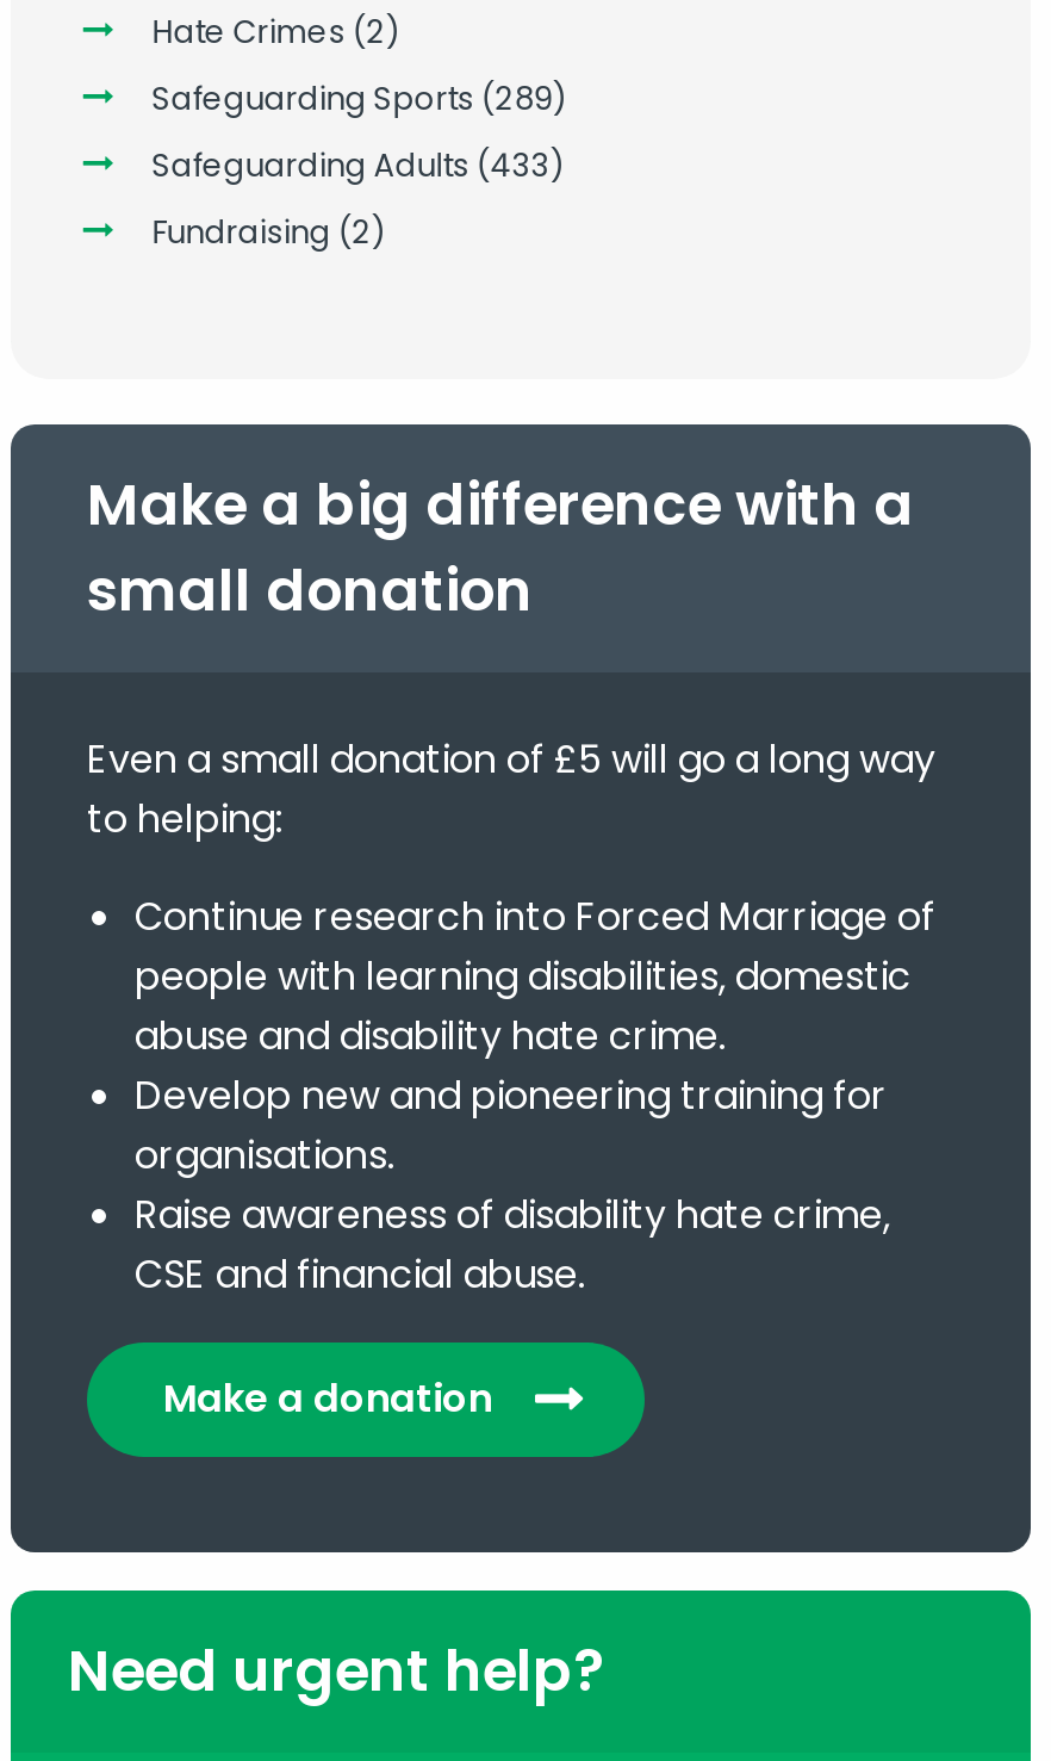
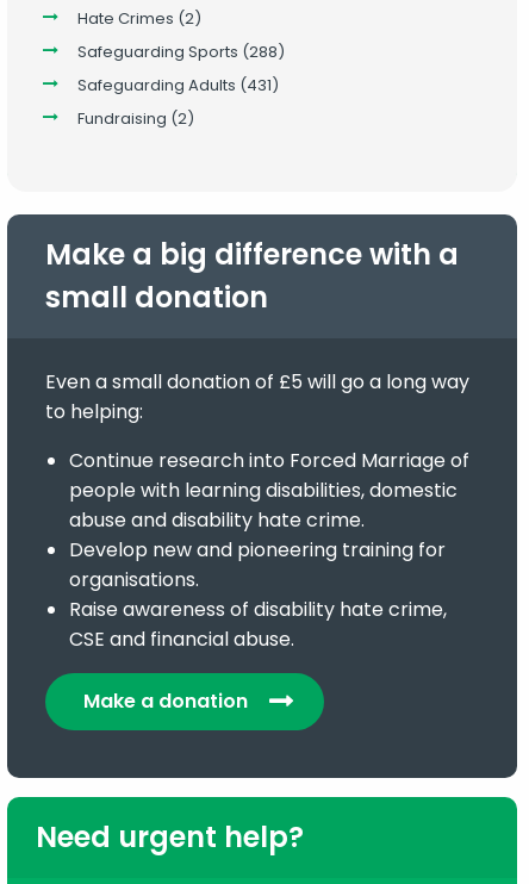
[152,77,566,123] Safeguarding Sports (289) -> [78,41,285,64] Safeguarding Sports (288)
[152,144,564,189] Safeguarding Adults (433) -> [78,74,279,97] Safeguarding Adults (431)

